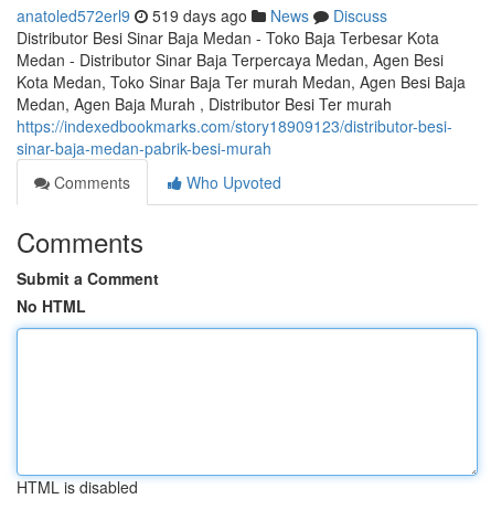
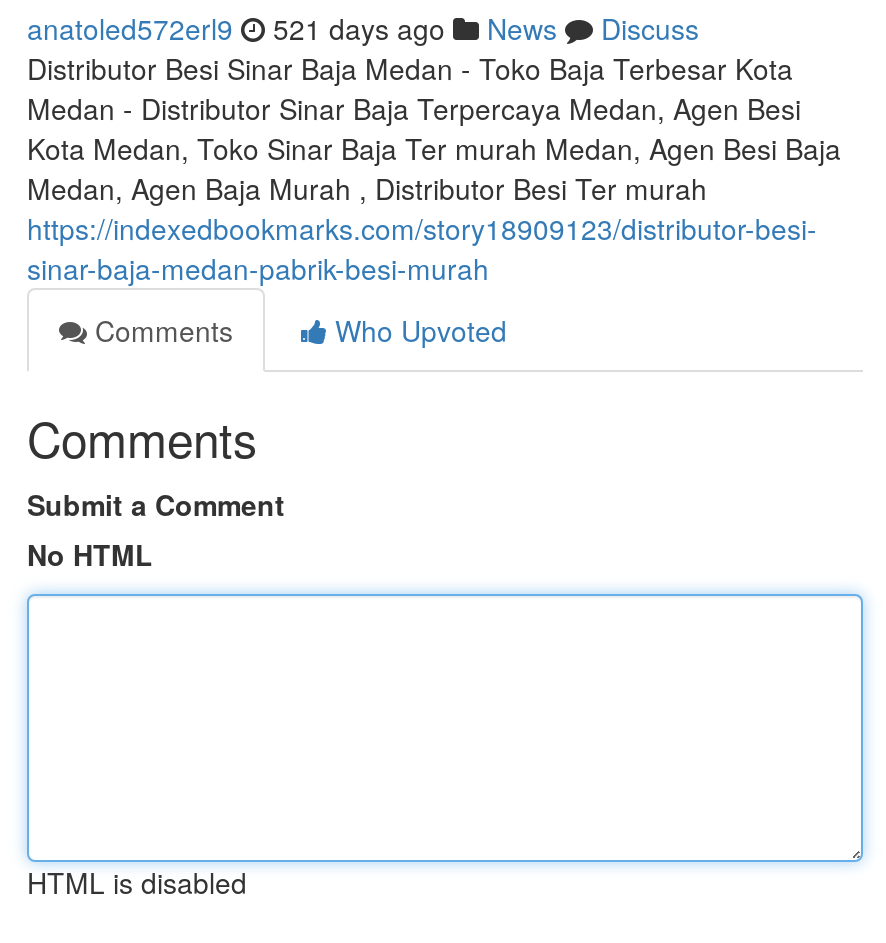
[17,4,387,26] anatoled572erl9 519 days ago News Discuss -> [27,8,699,48] anatoled572erl9 521 days ago News Discuss

